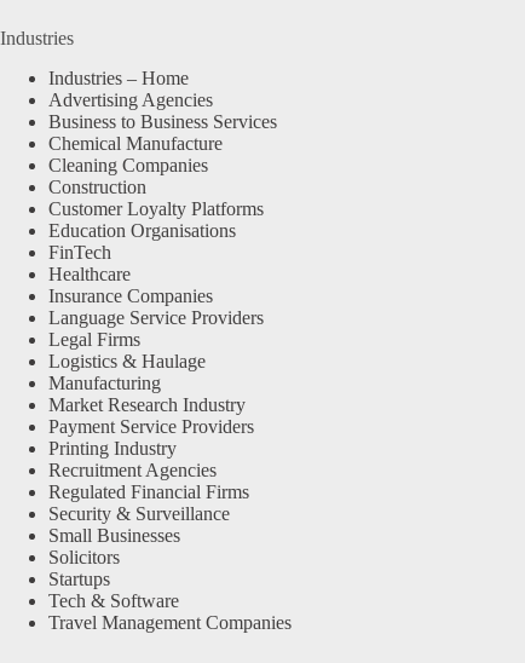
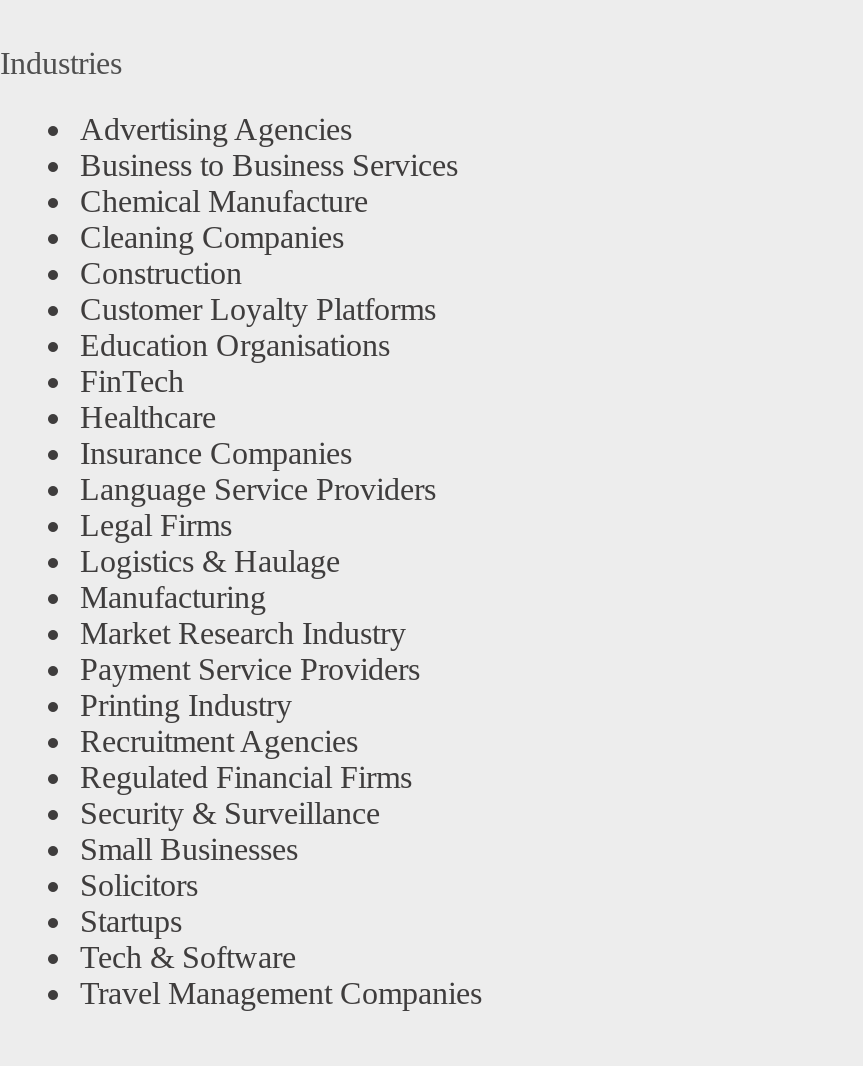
[48,68,189,88] Industries – Home -> none

